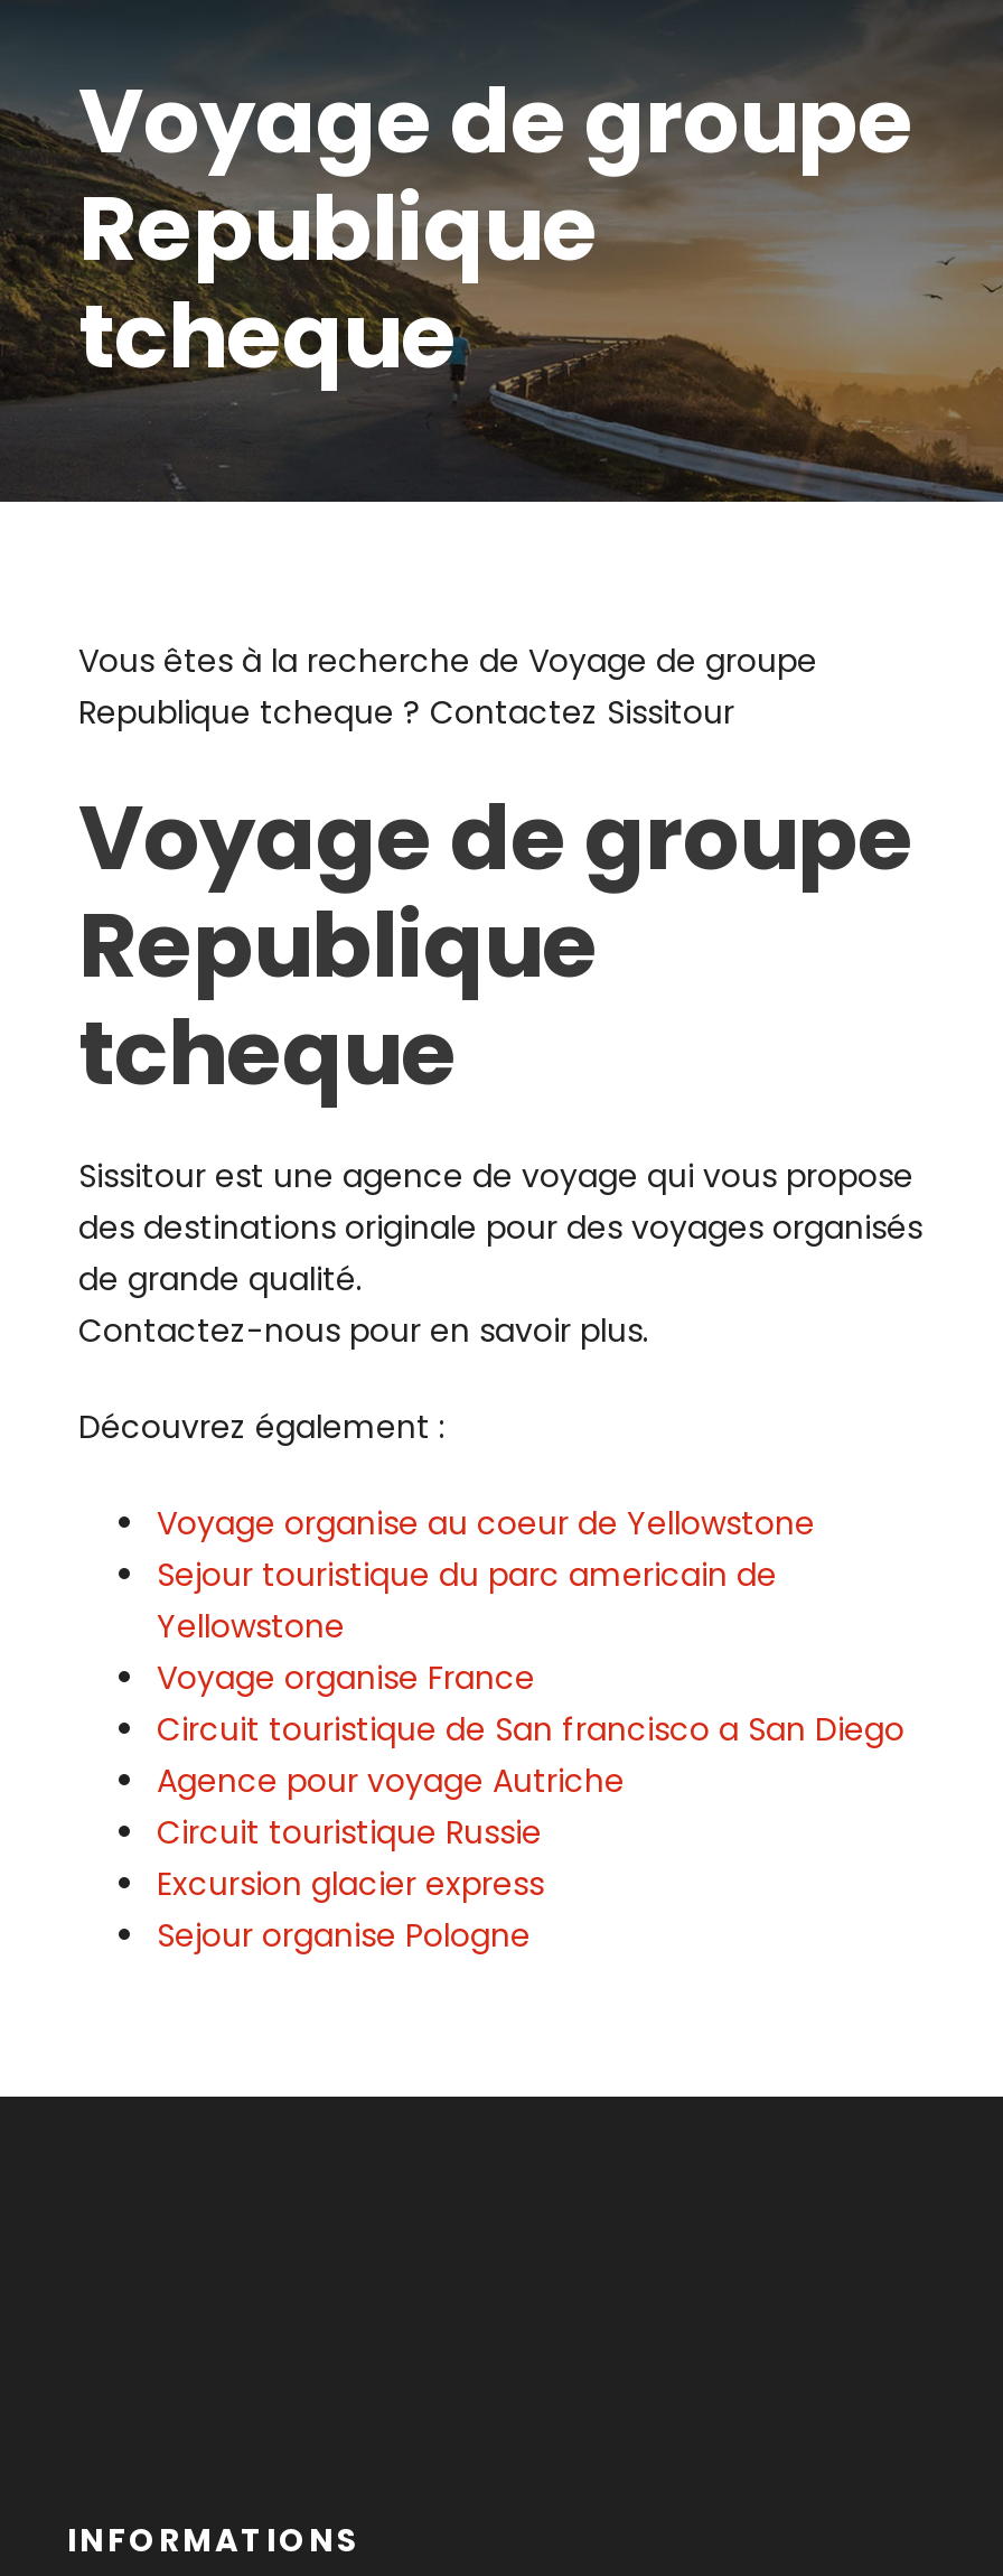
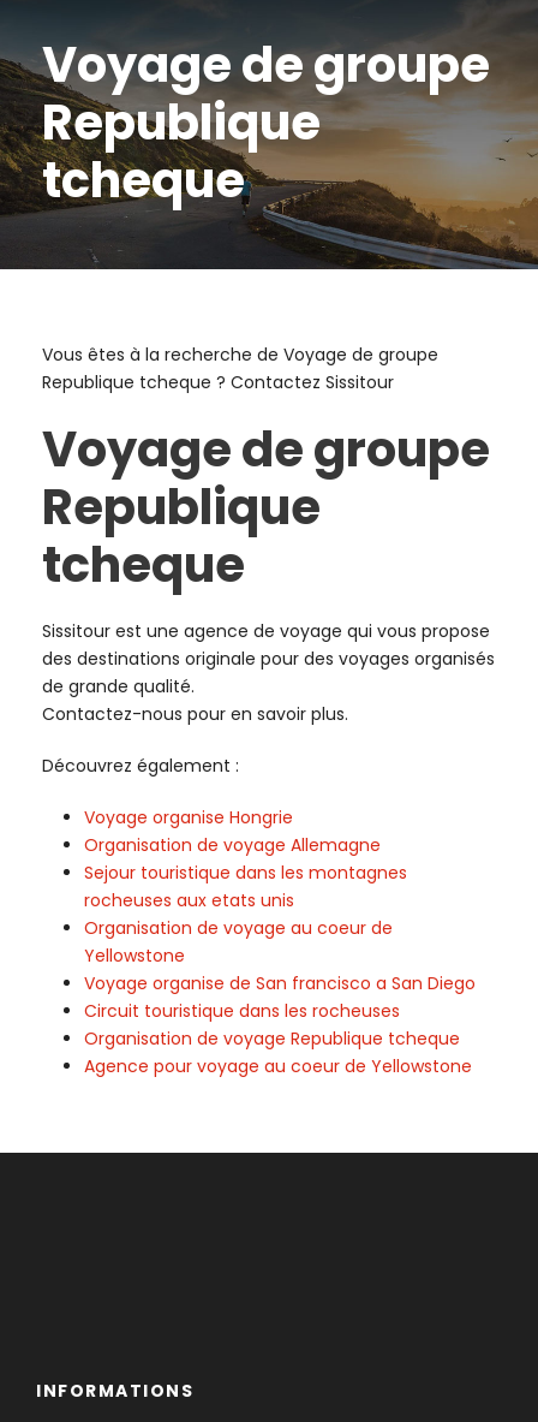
[157,1501,815,1597] Voyage organise au coeur de Yellowstone | Sejour touristique du parc americain de -> [84,805,407,940] Voyage organise Hongrie | Organisation de voyage Allemagne | Sejour touristique dans les montagnes | rocheuses aux etats unis | Organisation de voyage au coeur de
moved [157,1604,345,1649] -> [84,944,185,968]: Yellowstone
[157,1655,904,1958] Voyage organise France | Circuit touristique de San francisco a San Diego | Agence pour voyage Autriche | Circuit touristique Russie | Excursion glacier express | Sejour organise Pologne -> [84,971,476,1078] Voyage organise de San francisco a San Diego | Circuit touristique dans les rocheuses | Organisation de voyage Republique tcheque | Agence pour voyage au coeur de Yellowstone

